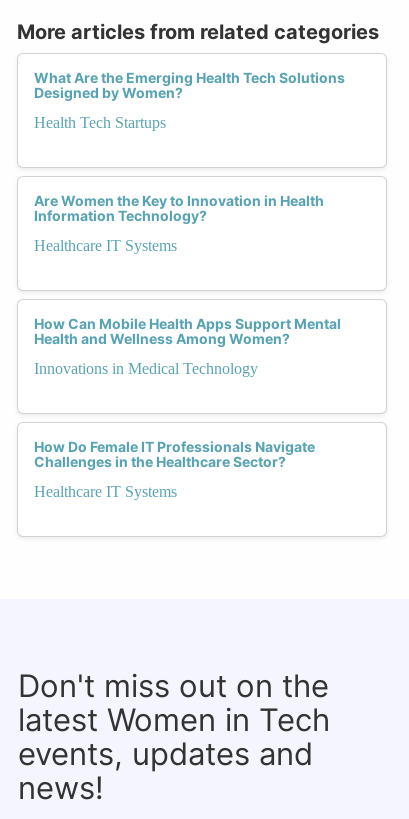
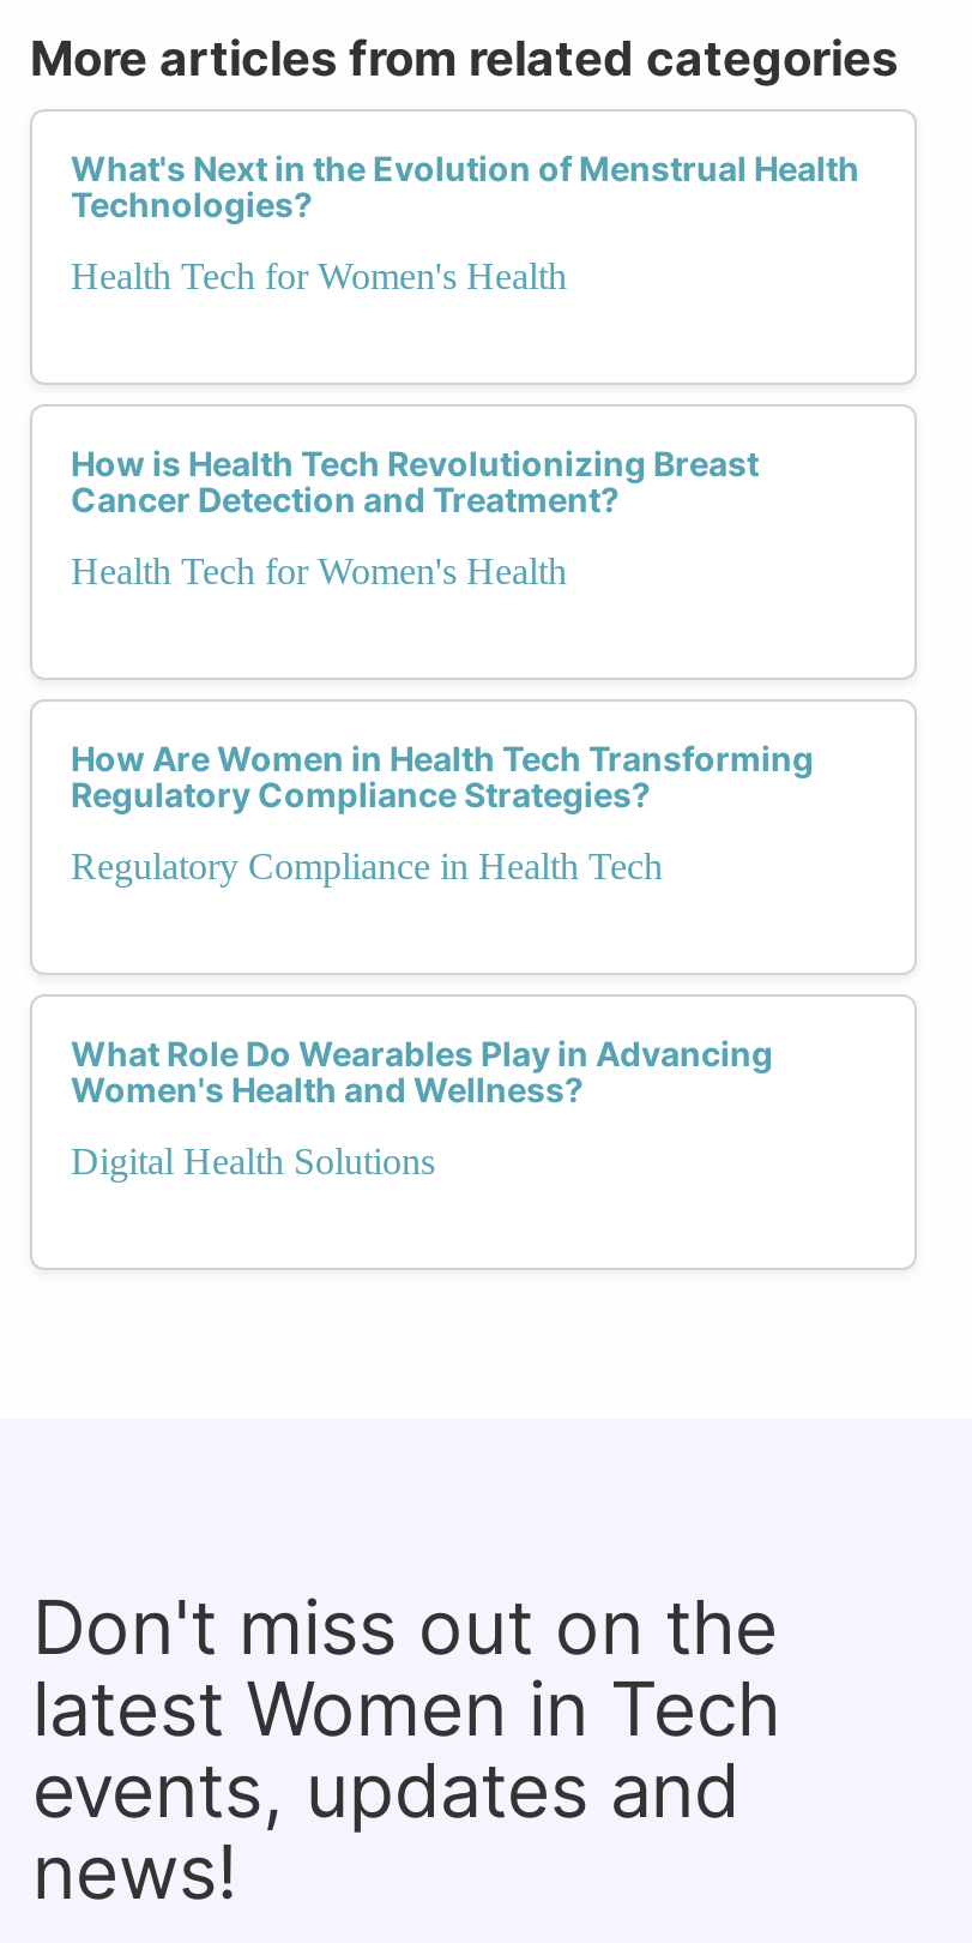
[34,69,345,101] What Are the Emerging Health Tech Solutions | Designed by Women? -> [71,148,859,224] What's Next in the Evolution of Menstrual Health | Technologies?
[34,114,166,131] Health Tech Startups -> [71,255,567,296] Health Tech for Women's Health
[34,192,324,224] Are Women the Key to Innovation in Health | Information Technology? -> [71,443,759,519] How is Health Tech Revolutionizing Breast | Cancer Detection and Treatment?
[34,237,177,254] Healthcare IT Systems -> [71,551,567,591] Health Tech for Women's Health
[34,315,341,347] How Can Mobile Health Apps Support Mental | Health and Wellness Among Women? -> [71,738,814,814] How Are Women in Health Tech Transforming | Regulatory Compliance Strategies?
[34,360,258,377] Innovations in Medical Technology -> [71,846,663,886] Regulatory Compliance in Health Tech
[34,438,315,470] How Do Female IT Professionals Navigate | Challenges in the Healthcare Sector? -> [71,1033,773,1109] What Role Do Wearables Play in Advancing | Women's Health and Wellness?
[34,483,177,500] Healthcare IT Systems -> [71,1141,435,1181] Digital Health Solutions

